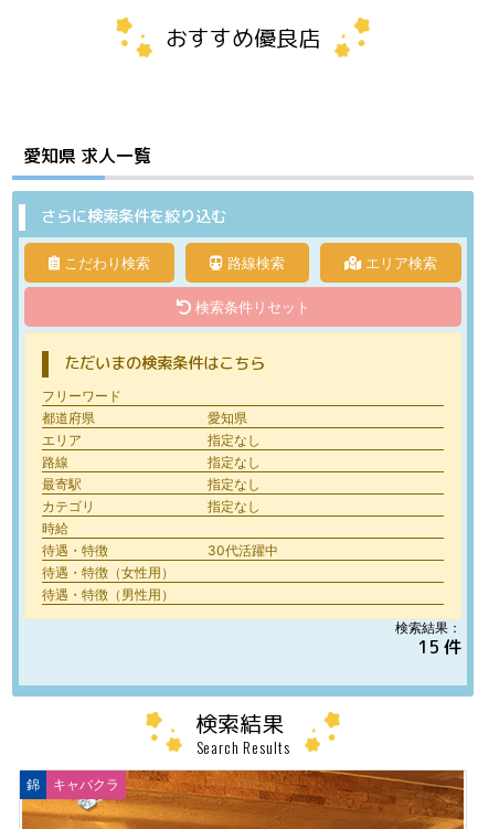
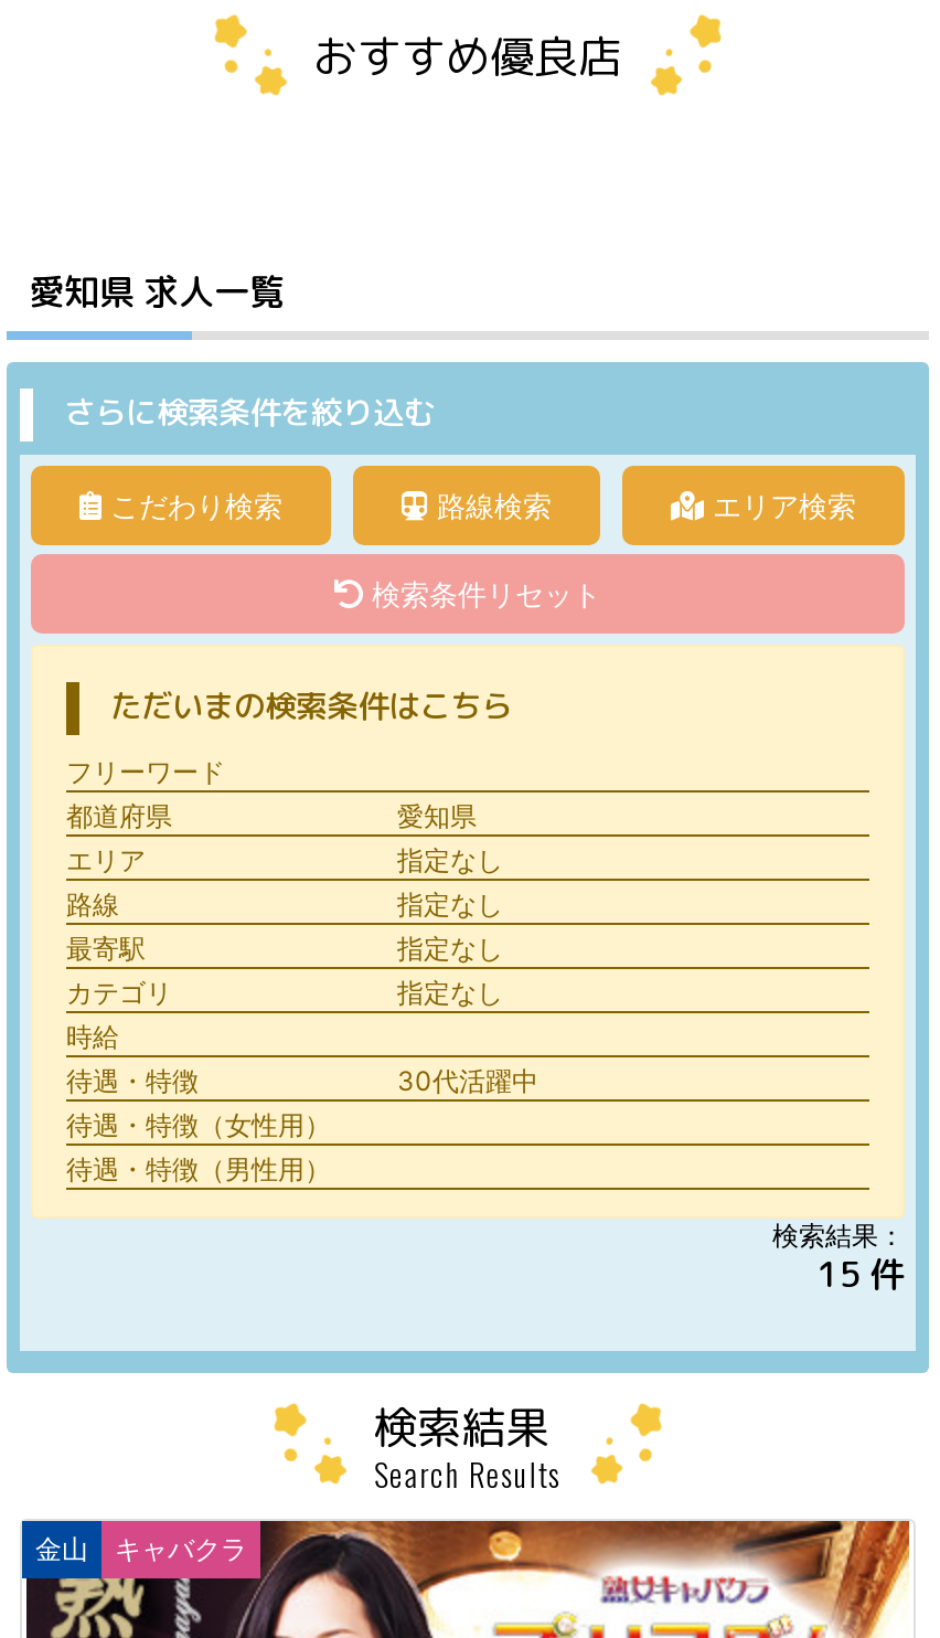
[26,776,40,793] 錦 -> [35,1532,88,1565] 金山

